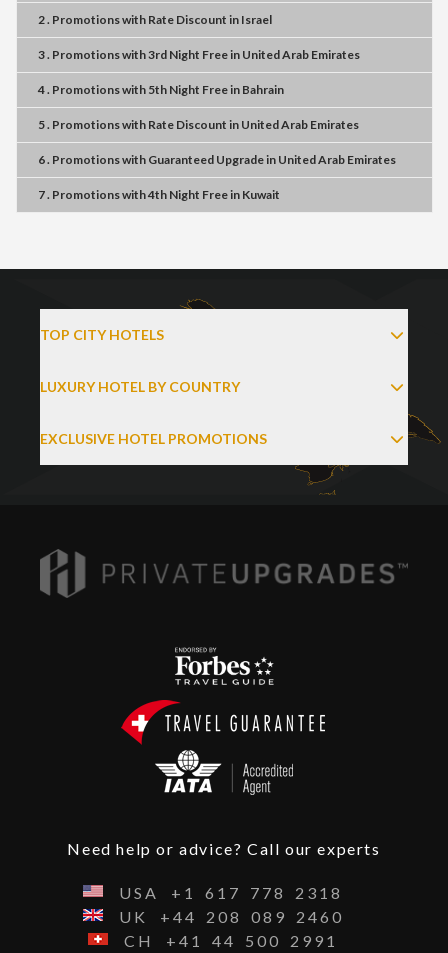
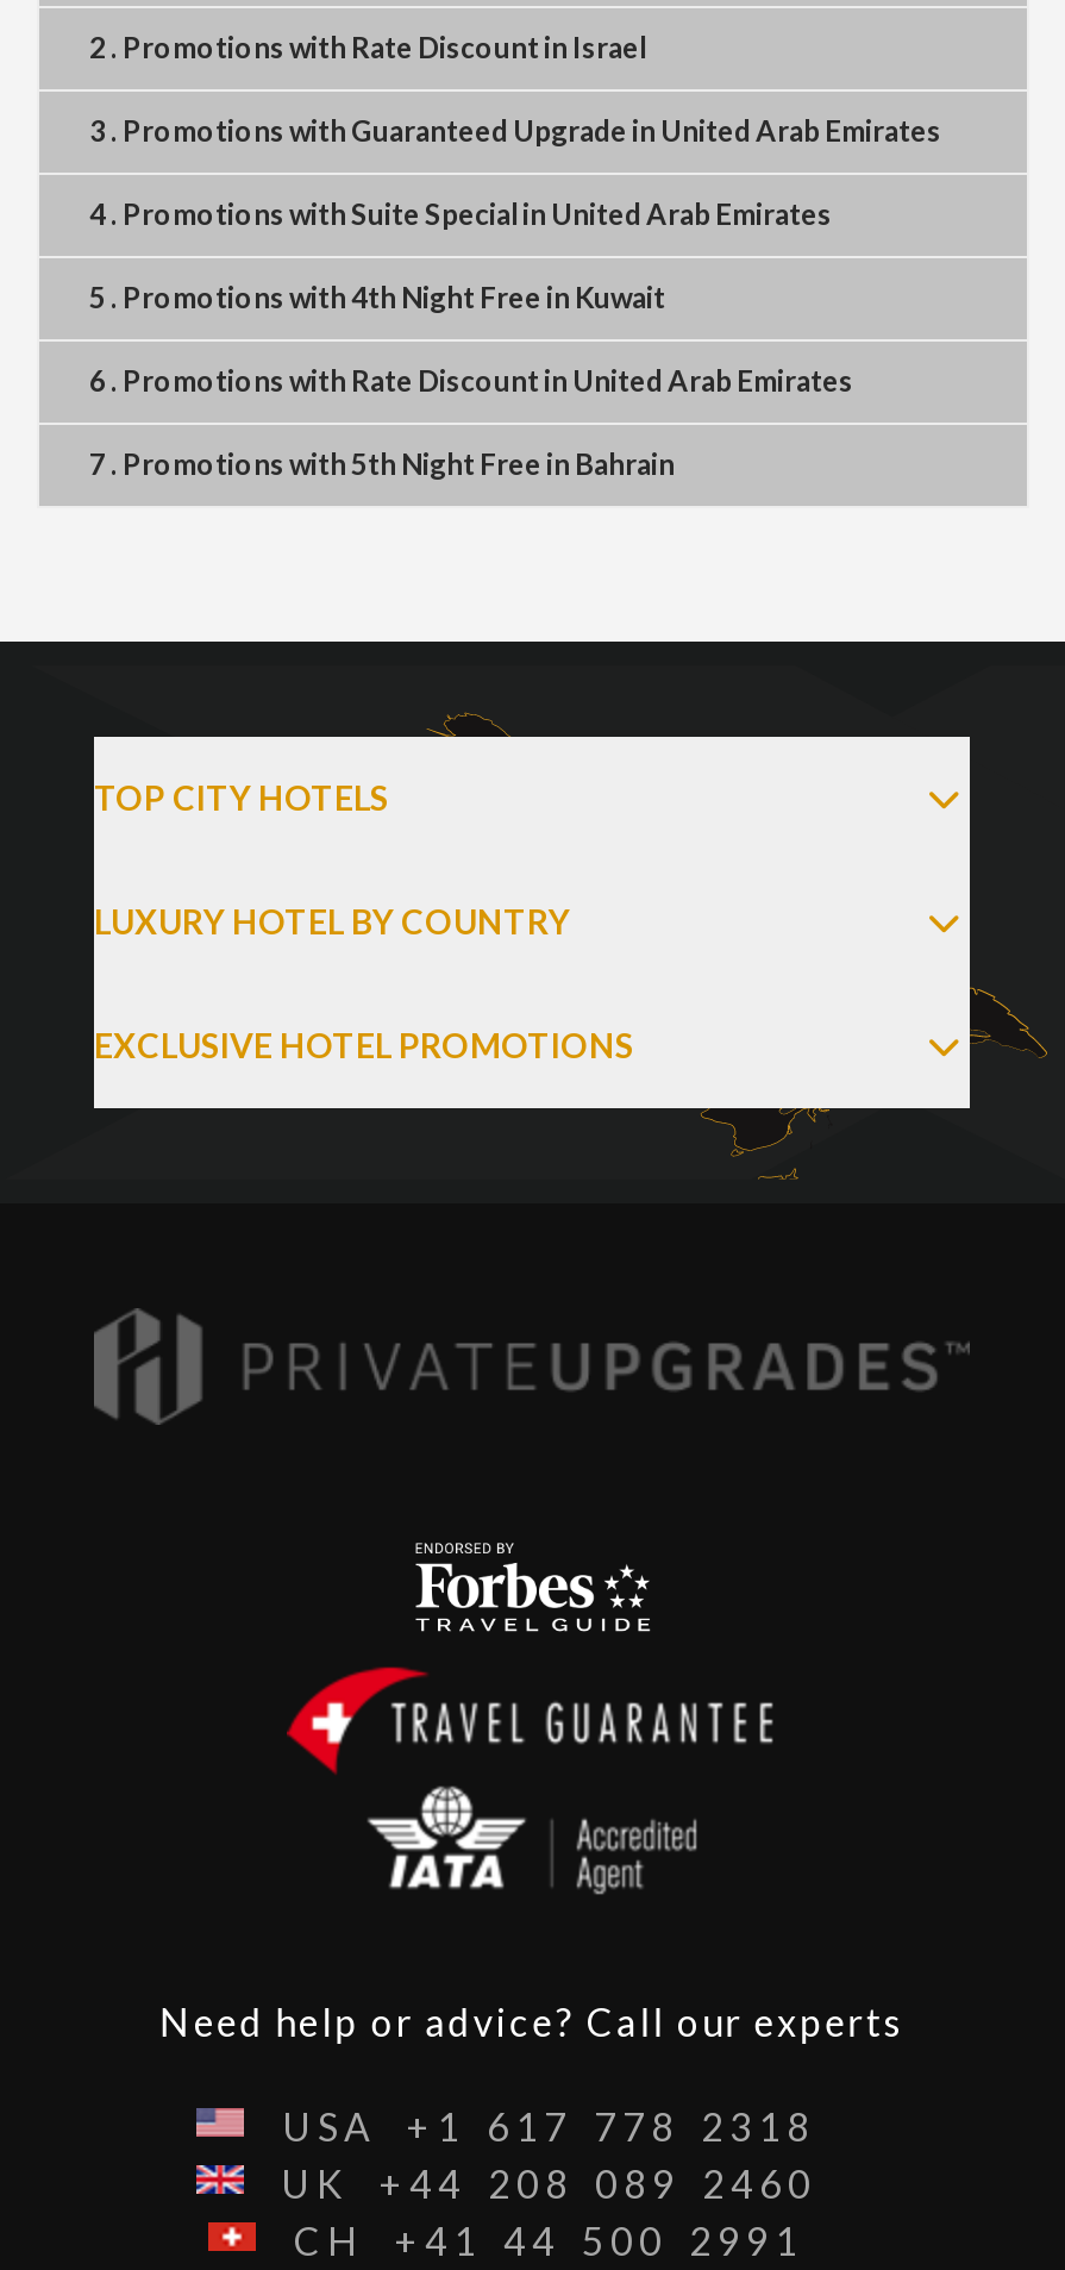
[38,47,360,62] 3 . Promotions with 3rd Night Free in United Arab Emirates -> [89,113,941,149] 3 . Promotions with Guaranteed Upgrade in United Arab Emirates
[38,82,284,97] 4 . Promotions with5th Night Free in Bahrain -> [89,196,832,232] 4 . Promotions withSuite Special in United Arab Emirates
[38,117,359,132] 5 . Promotions withRate Discount in United Arab Emirates -> [89,280,665,315] 5 . Promotions with4th Night Free in Kuwait
[38,152,396,167] 6 . Promotions with Guaranteed Upgrade in United Arab Emirates -> [89,363,853,399] 6 . Promotions with Rate Discount in United Arab Emirates
[38,187,280,202] 7 . Promotions with 4th Night Free in Kuwait -> [89,446,675,482] 7 . Promotions with 5th Night Free in Bahrain

